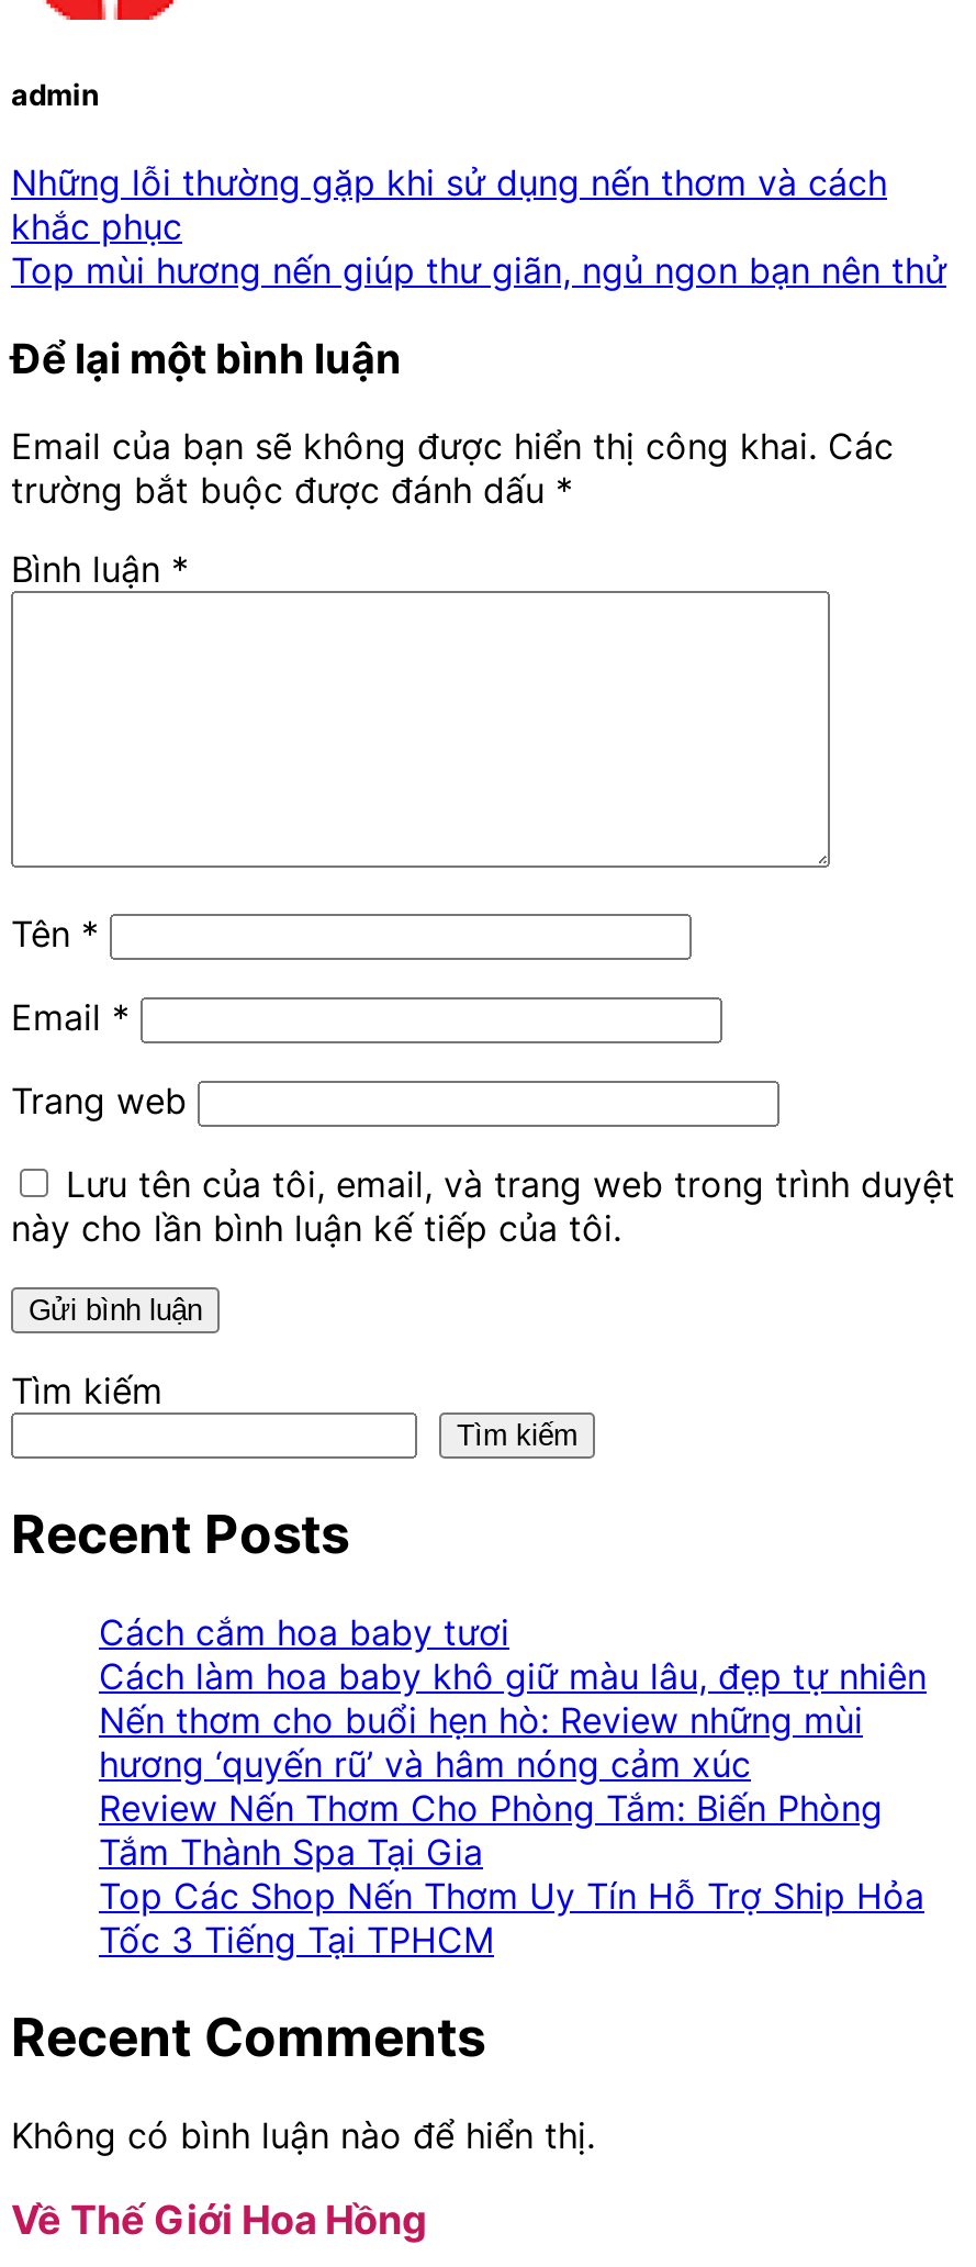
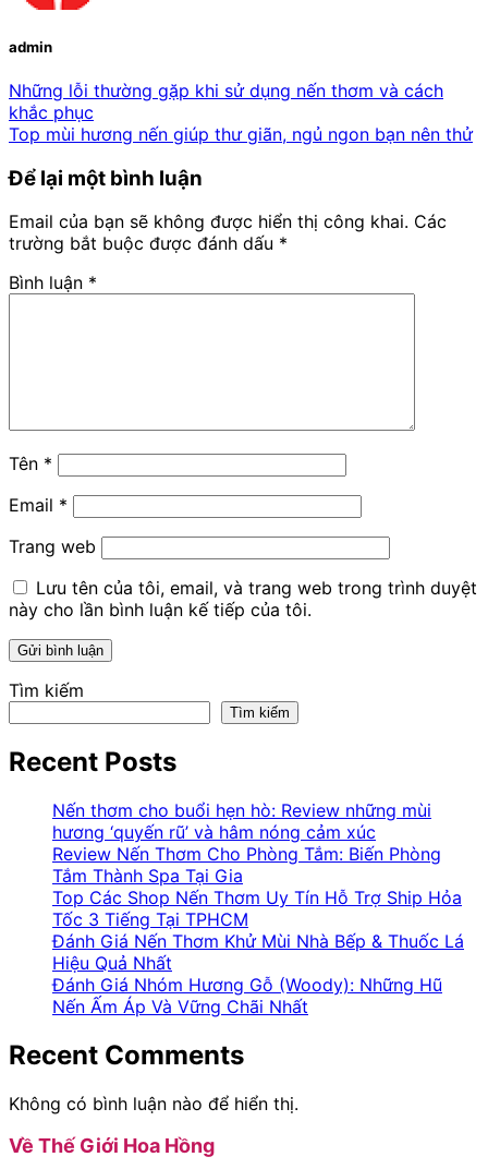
[99,1611,927,1698] Cách cắm hoa baby tươi | Cách làm hoa baby khô giữ màu lâu, đẹp tự nhiên -> none
moved [99,1698,924,1962] -> [52,800,462,930]: Nến thơm cho buổi hẹn hò: Review những mùi | hương ‘quyến rũ’ và hâm nóng cảm xúc | Review Nến Thơm Cho Phòng Tắm: Biến Phòng | Tắm Thành Spa Tại Gia | Top Các Shop Nến Thơm Uy Tín Hỗ Trợ Ship Hỏa | Tốc 3 Tiếng Tại TPHCM
none -> [52,930,464,1018] Đánh Giá Nến Thơm Khử Mùi Nhà Bếp & Thuốc Lá | Hiệu Quả Nhất | Đánh Giá Nhóm Hương Gỗ (Woody): Những Hũ | Nến Ấm Áp Và Vững Chãi Nhất

